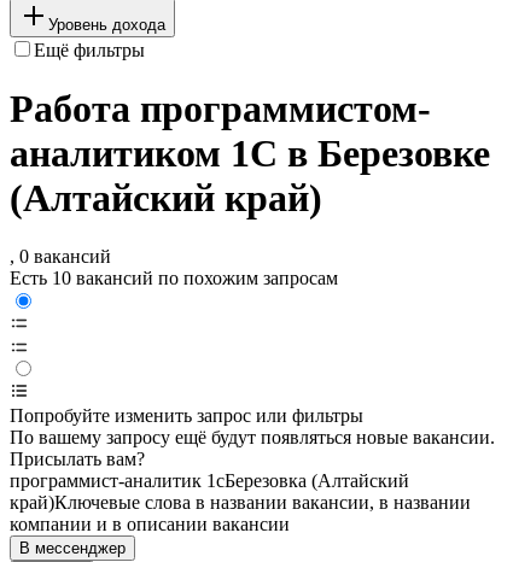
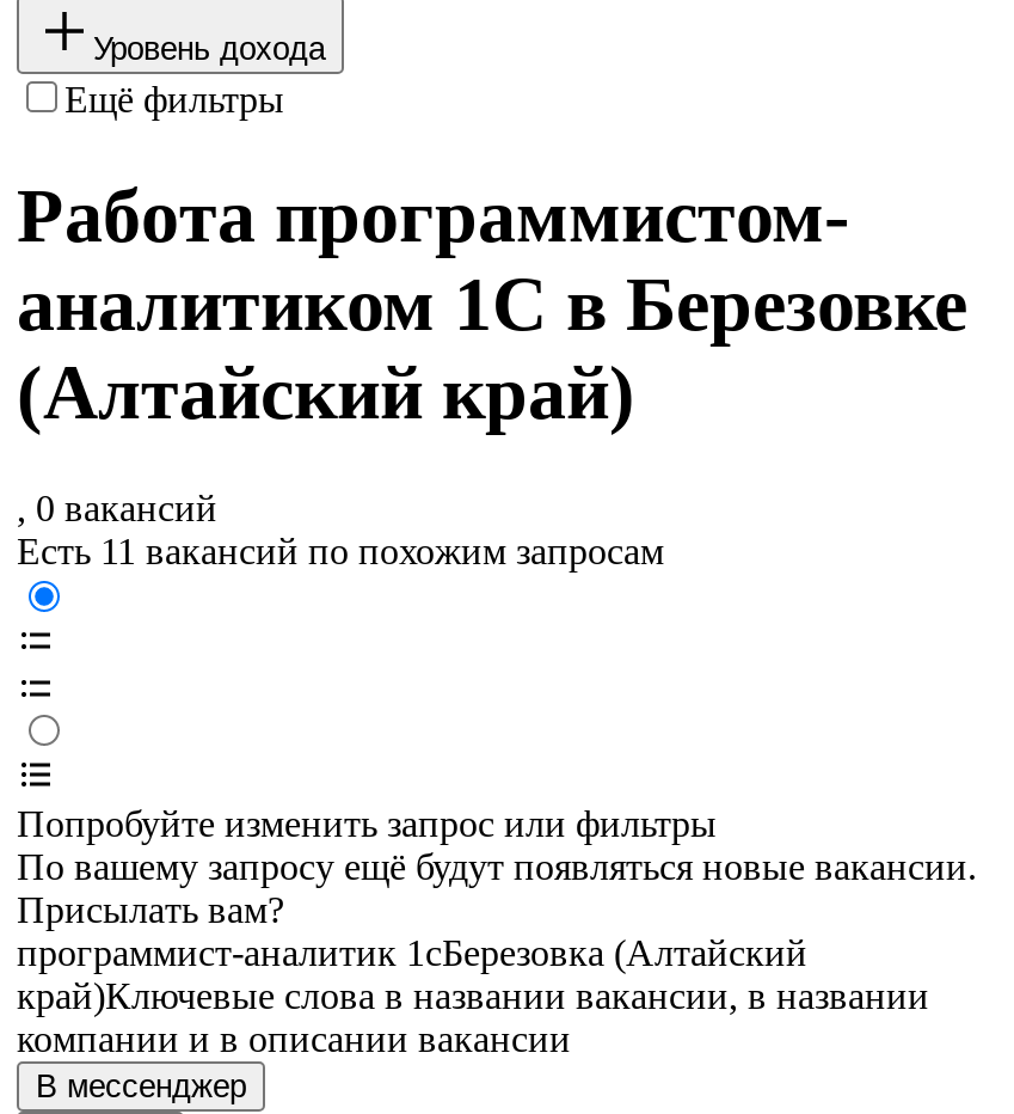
[10,268,338,289] Есть 10 вакансий по похожим запросам -> [17,532,664,573] Есть 11 вакансий по похожим запросам

